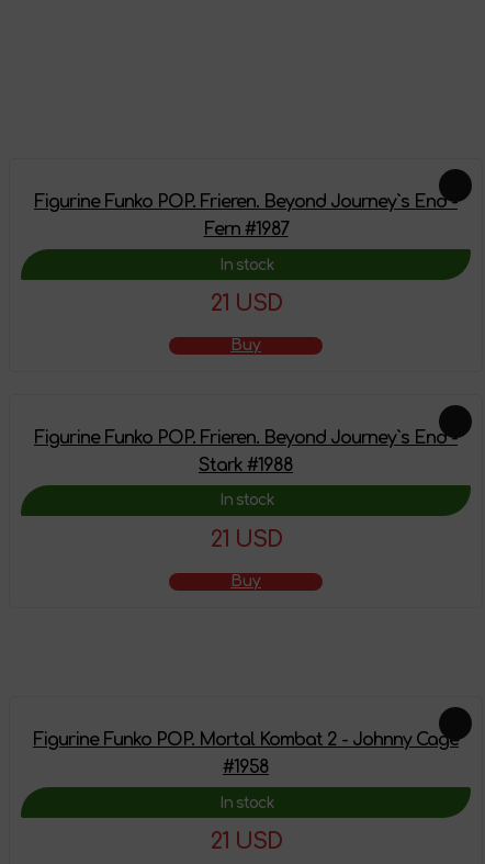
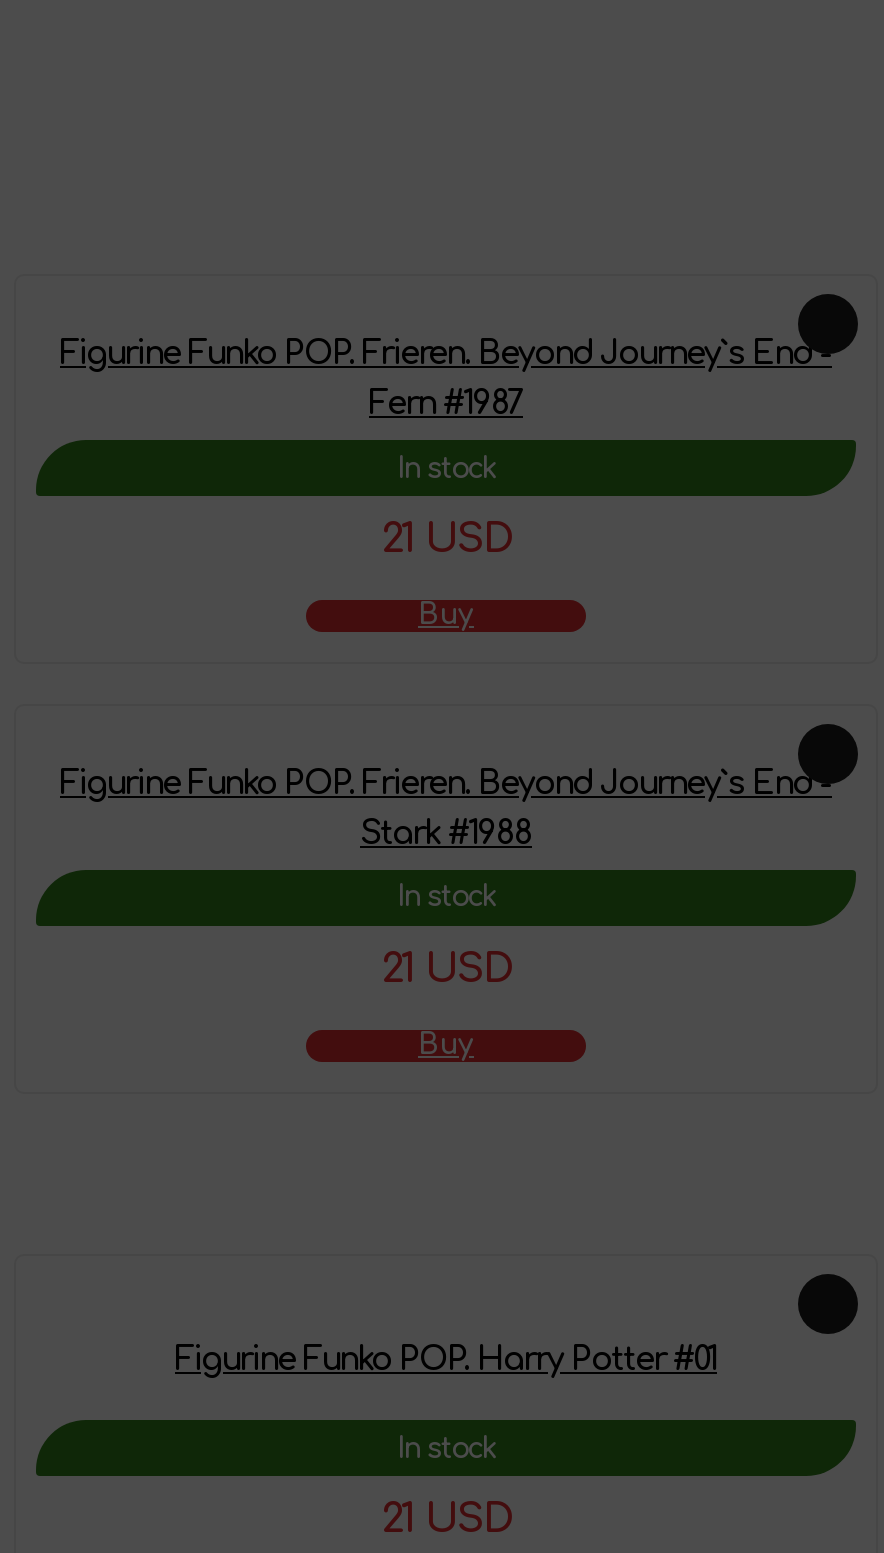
[33,730,459,778] Figurine Funko POP. Mortal Kombat 2 - Johnny Cage | #1958 -> [175,1342,717,1378] Figurine Funko POP. Harry Potter #01

